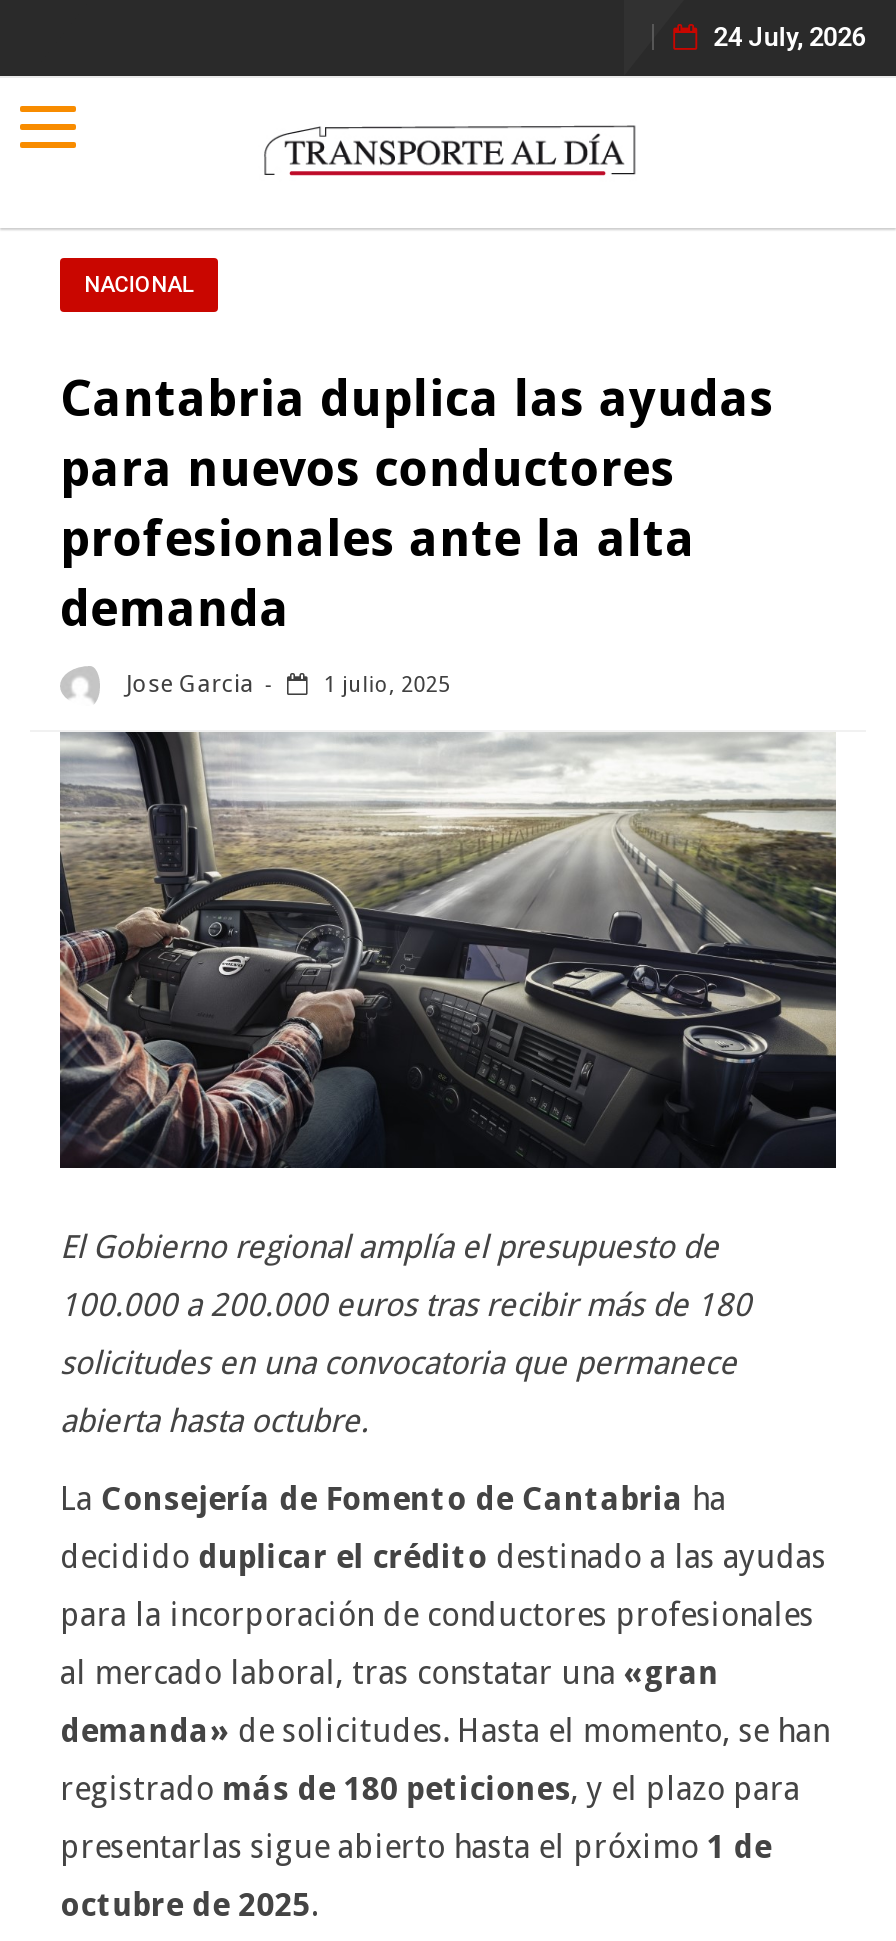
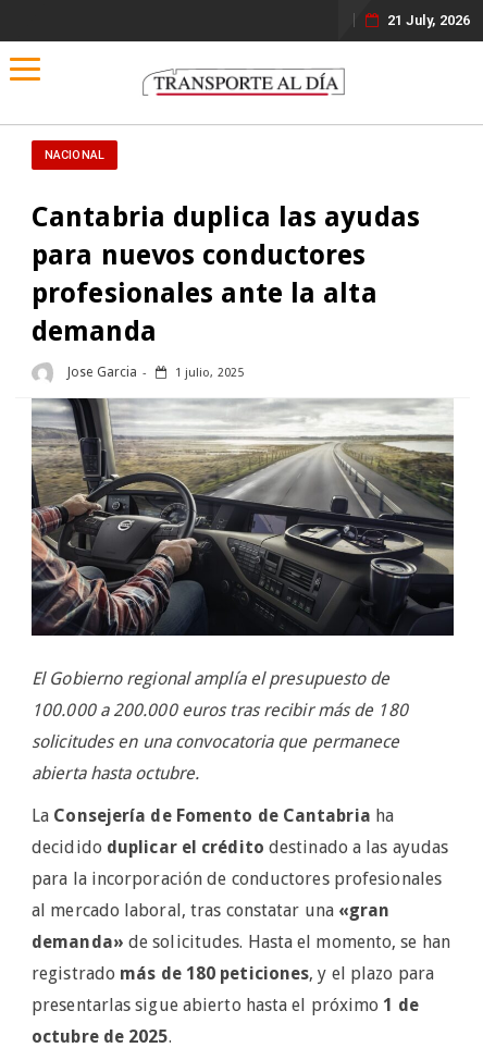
[713,22,866,52] 24 July, 2026 -> [387,12,470,28] 21 July, 2026

